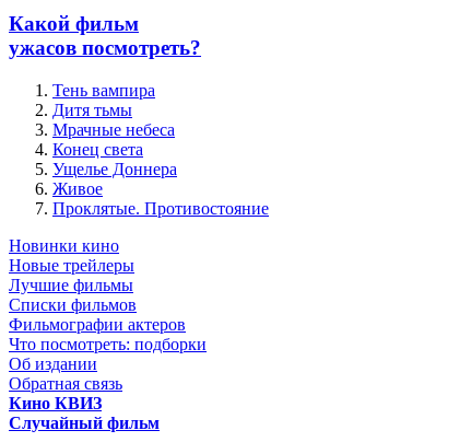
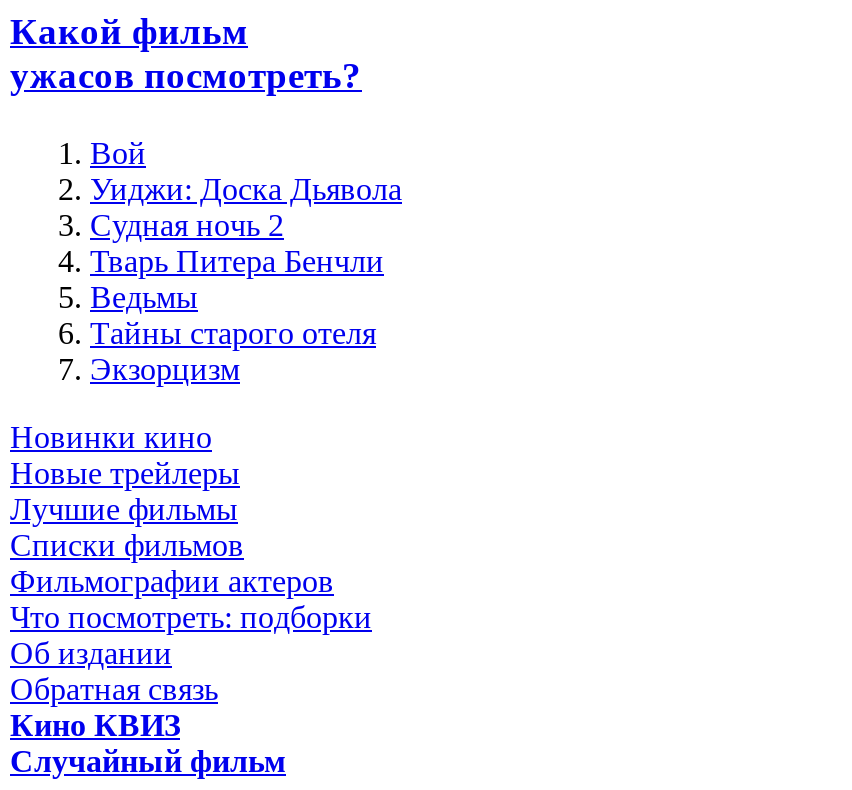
[52,80,269,217] Тень вампира | Дитя тьмы | Мрачные небеса | Конец света | Ущелье Доннера | Живое | Проклятые. Противостояние -> [90,135,402,385] Вой | Уиджи: Доска Дьявола | Судная ночь 2 | Тварь Питера Бенчли | Ведьмы | Тайны старого отеля | Экзорцизм

